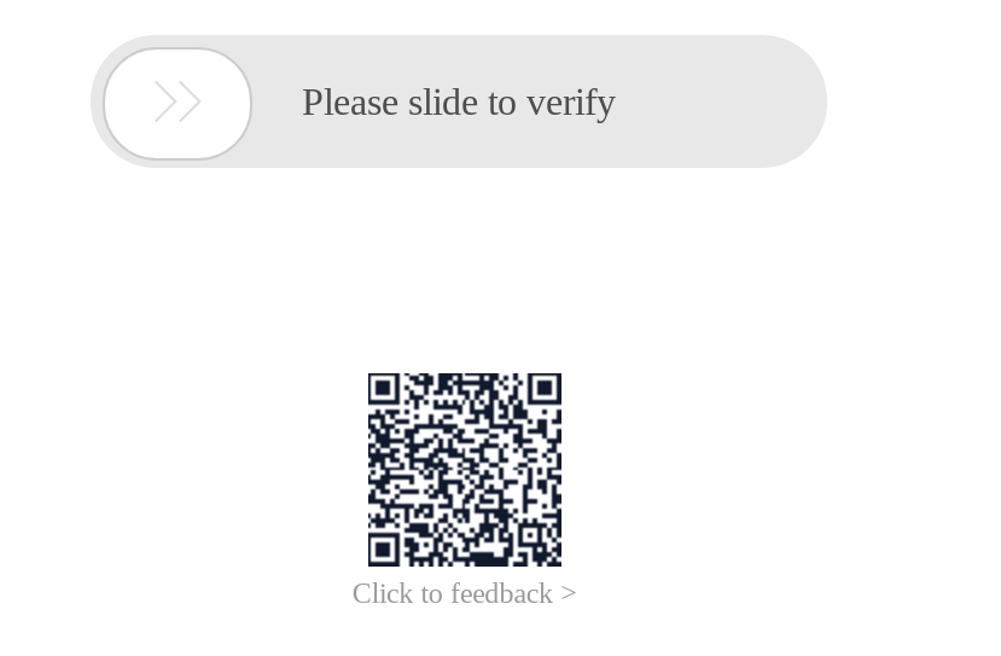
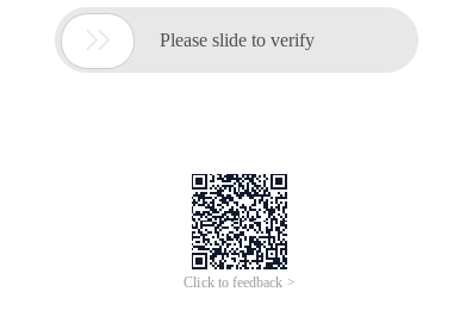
[368,373,561,569] [image] -> [192,174,287,271] [image]

